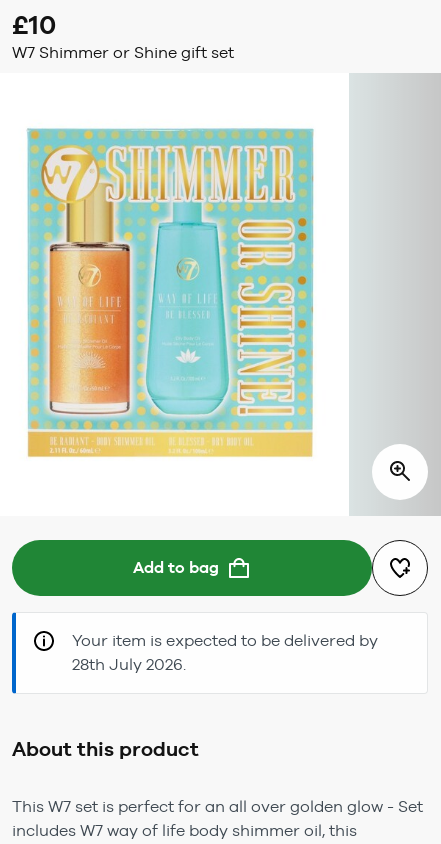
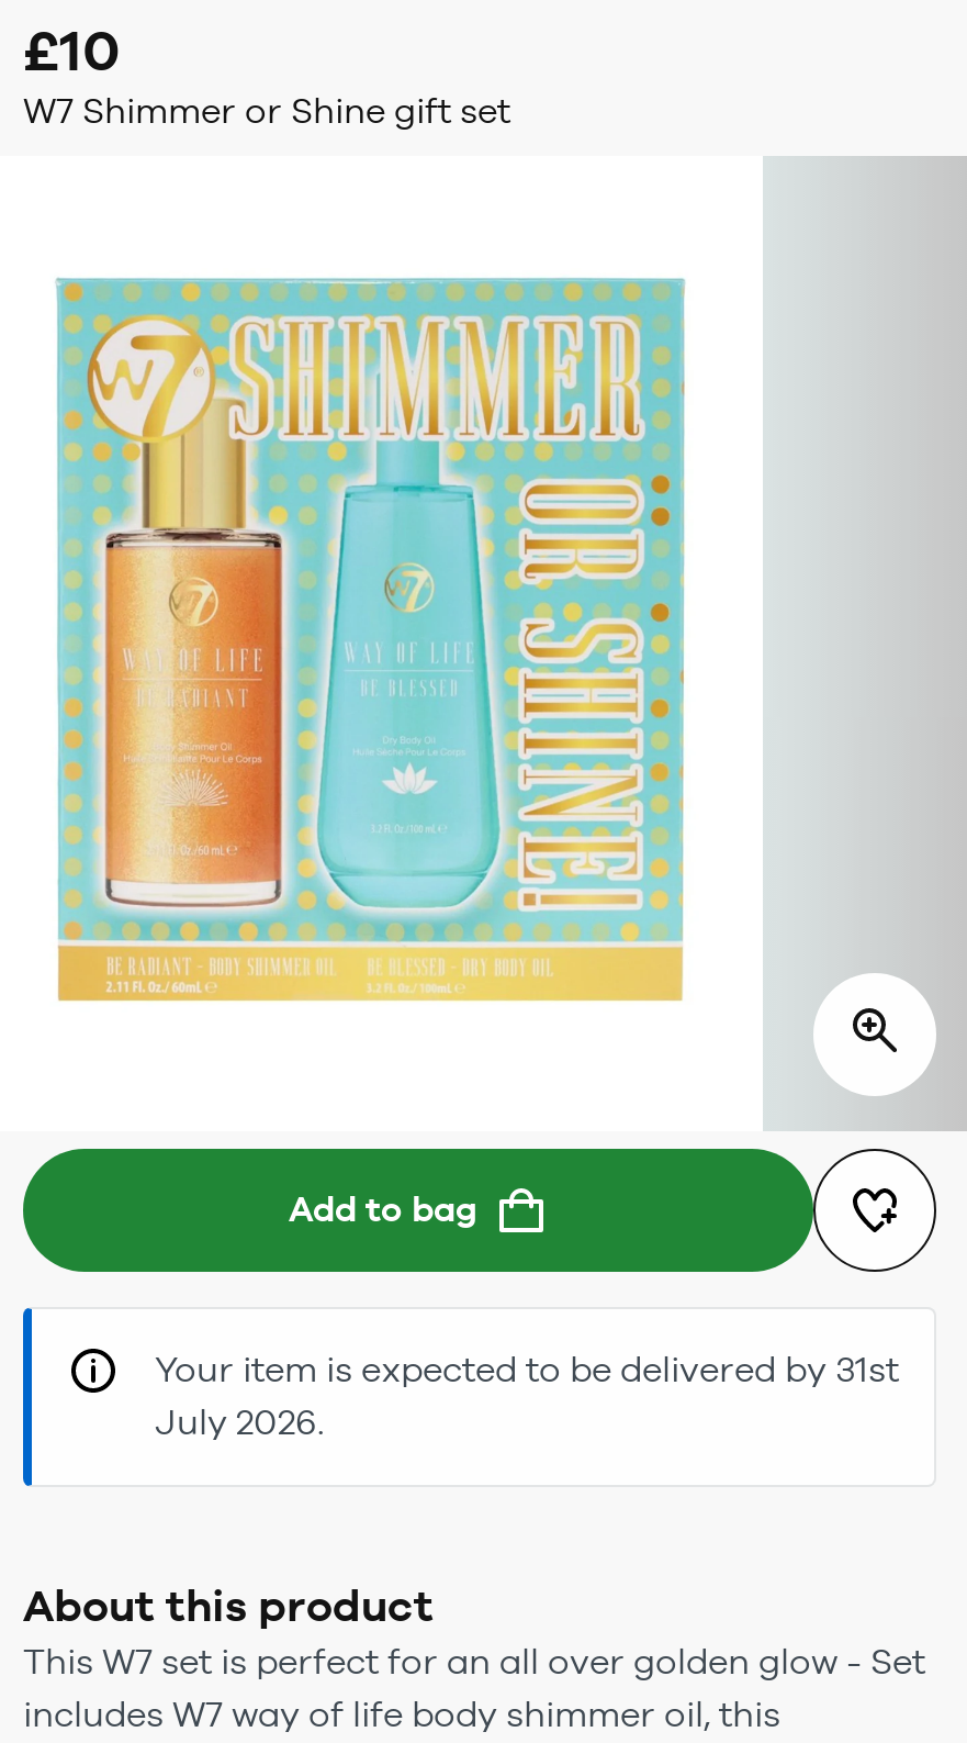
[72,631,378,674] Your item is expected to be delivered by | 28th July 2026. -> [155,1348,899,1443] Your item is expected to be delivered by 31st | July 2026.

